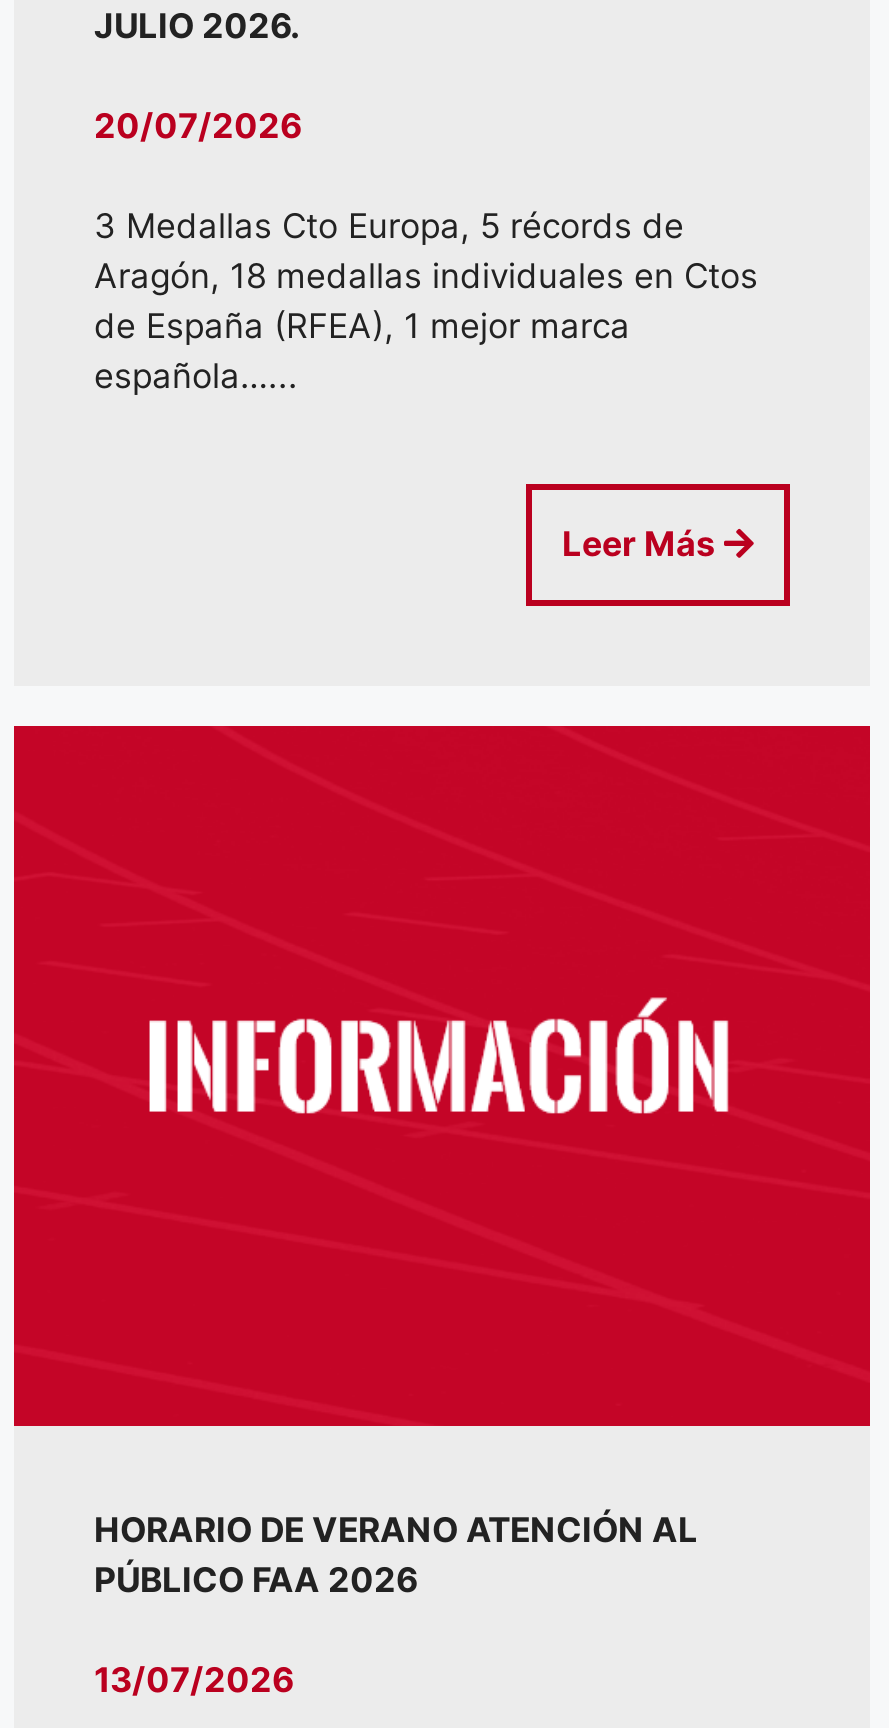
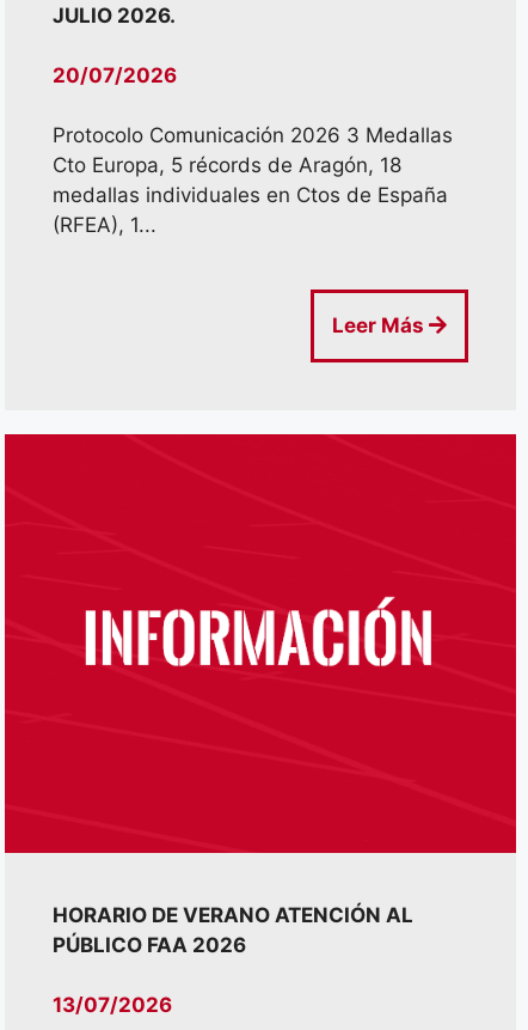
[94,206,758,396] 3 Medallas Cto Europa, 5 récords de | Aragón, 18 medallas individuales en Ctos | de España (RFEA), 1 mejor marca | española…... -> [53,123,453,237] Protocolo Comunicación 2026 3 Medallas | Cto Europa, 5 récords de Aragón, 18 | medallas individuales en Ctos de España | (RFEA), 1...

